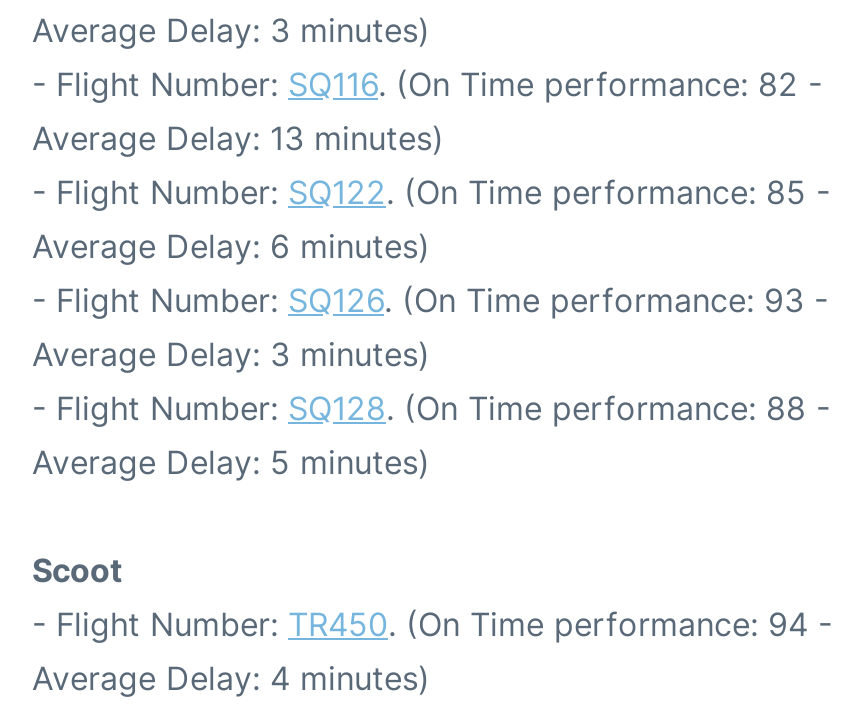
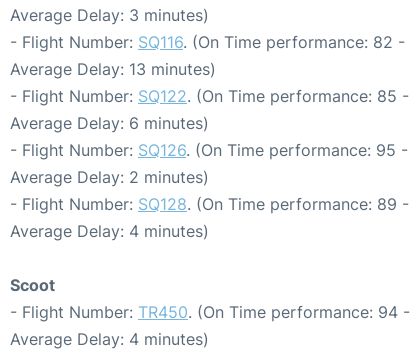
[32,280,828,320] - Flight Number: SQ126. (On Time performance: 93 - -> [10,140,408,160] - Flight Number: SQ126. (On Time performance: 95 -
[32,334,430,374] Average Delay: 3 minutes) -> [10,167,209,187] Average Delay: 2 minutes)
[32,388,830,428] - Flight Number: SQ128. (On Time performance: 88 - -> [10,194,409,214] - Flight Number: SQ128. (On Time performance: 89 -
[32,442,430,482] Average Delay: 5 minutes) -> [10,221,209,241] Average Delay: 4 minutes)

